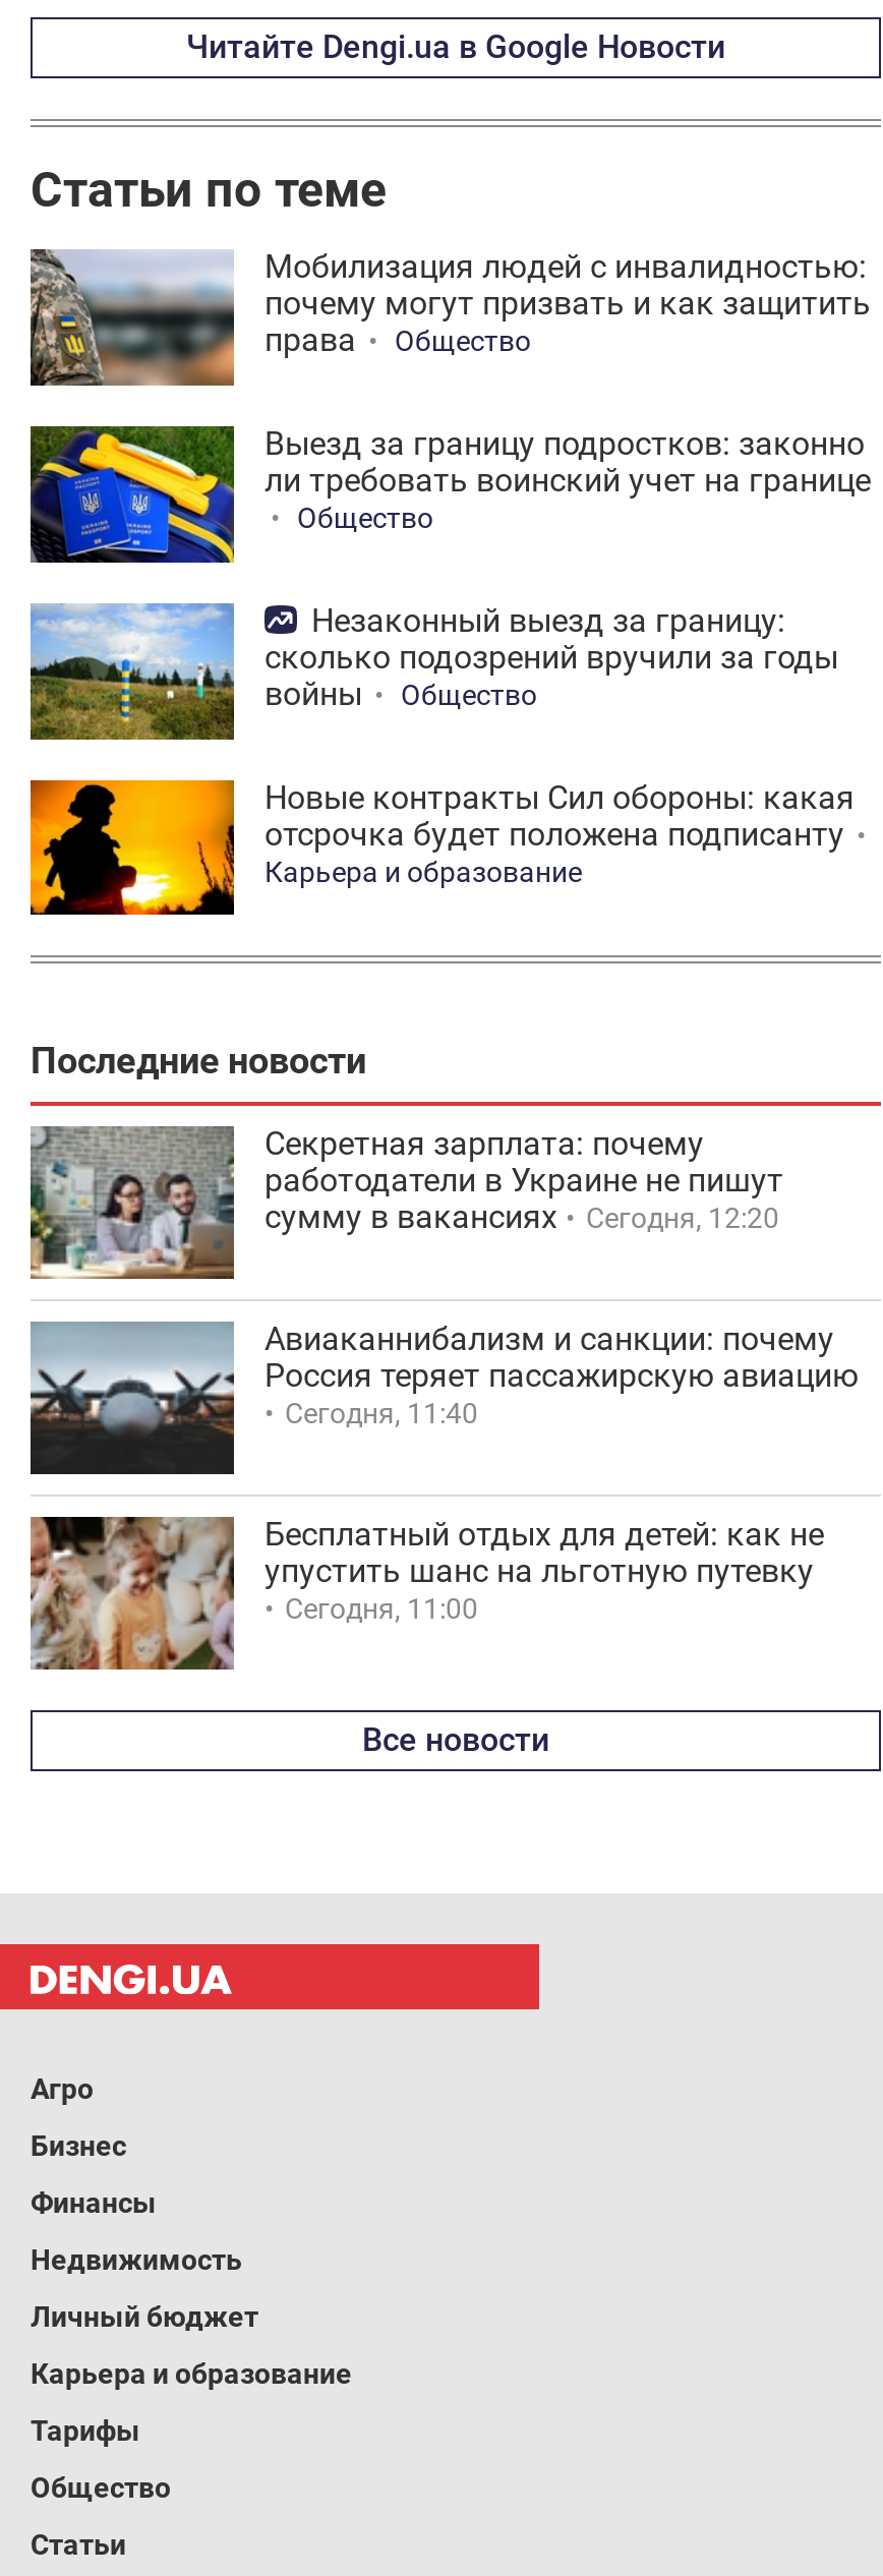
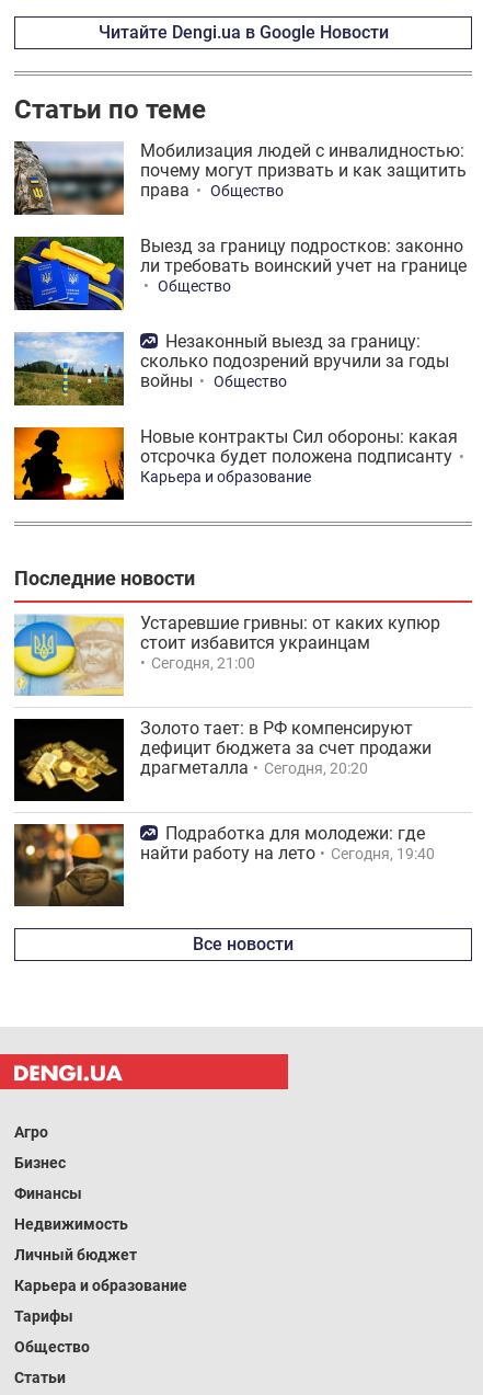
[28,1124,783,1281] [image] | Секретная зарплата: почему | работодатели в Украине не пишут | сумму в вакансиях | Сегодня, 12:20 -> [13,613,440,696] [image] | Устаревшие гривны: от каких купюр | стоит избавится украинцам | Сегодня, 21:00
[28,1320,859,1472] [image] | Авиаканнибализм и санкции: почему | Россия теряет пассажирскую авиацию | Сегодня, 11:40 -> [13,718,432,799] [image] | Золото тает: в РФ компенсируют | дефицит бюджета за счет продажи | драгметалла | Сегодня, 20:20
[28,1515,824,1672] [image] | Бесплатный отдых для детей: как не | упустить шанс на льготную путевку | Сегодня, 11:00 -> [13,823,435,907] [image] | Подработка для молодежи: где | найти работу на лето | Сегодня, 19:40

